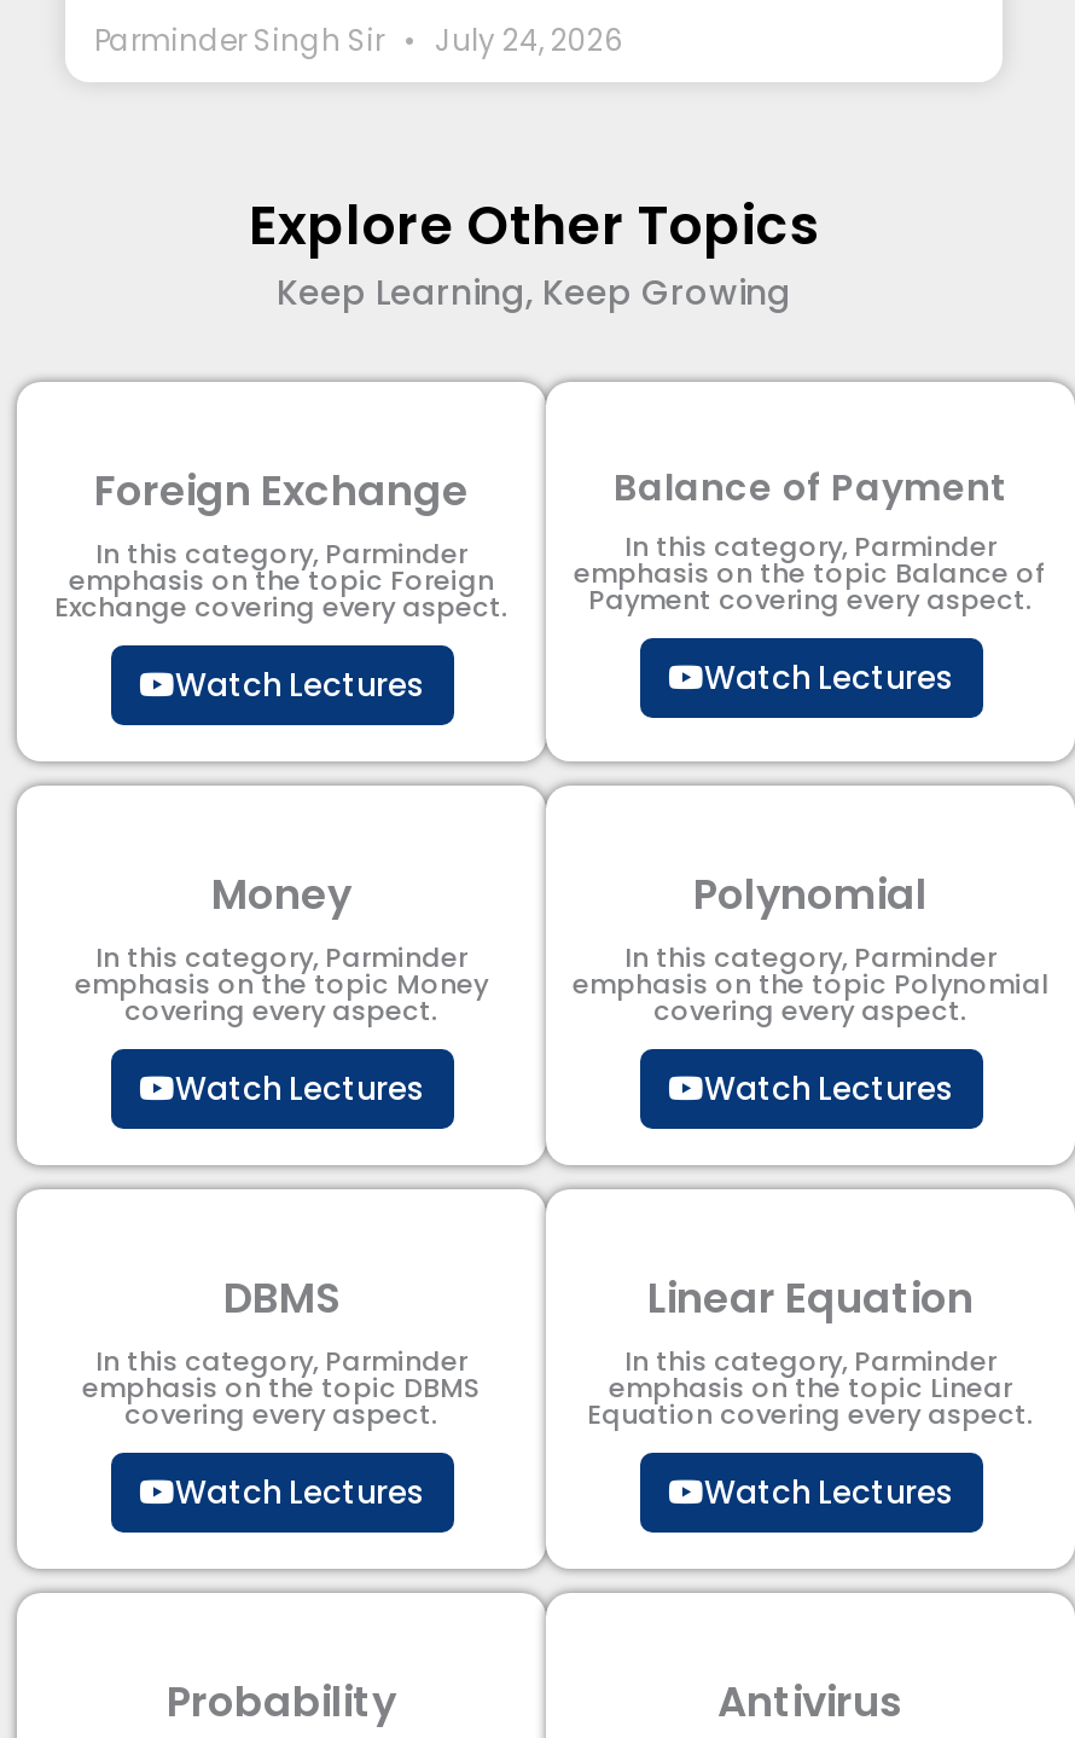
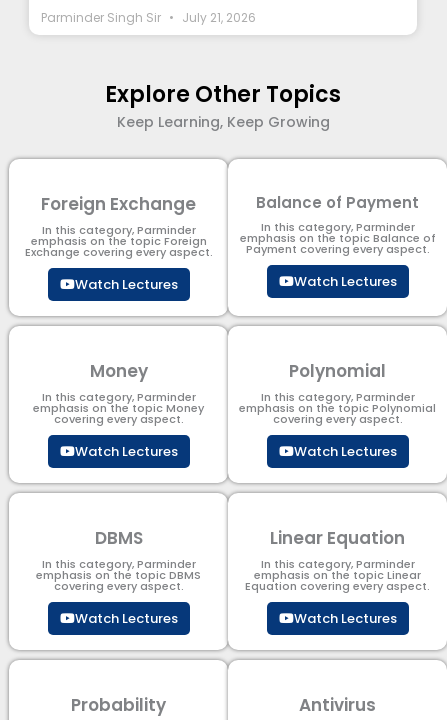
[94,19,623,60] Parminder Singh Sir July 24, 2026 -> [41,9,256,26] Parminder Singh Sir July 21, 2026

